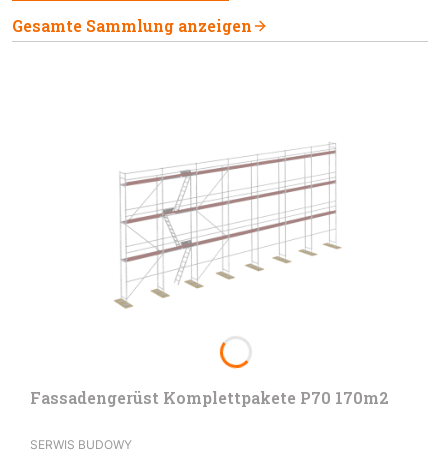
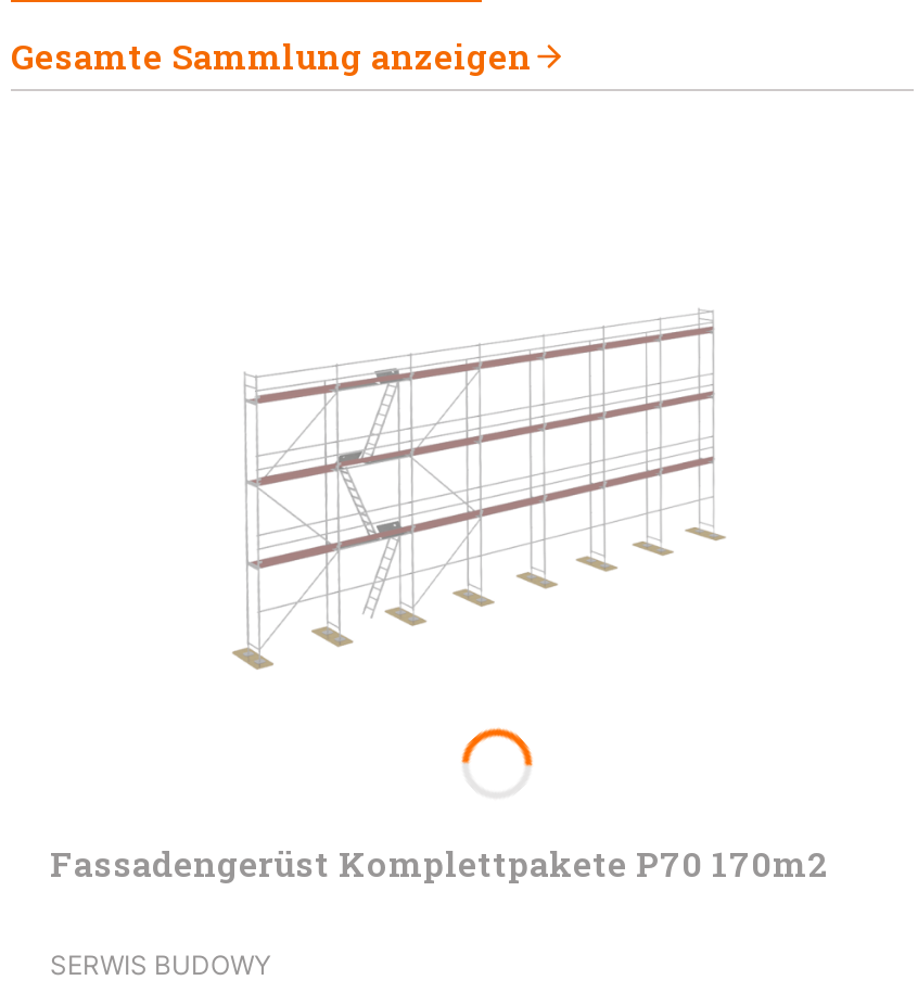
[219,335,252,370] [image] -> [460,725,534,801] [image]

